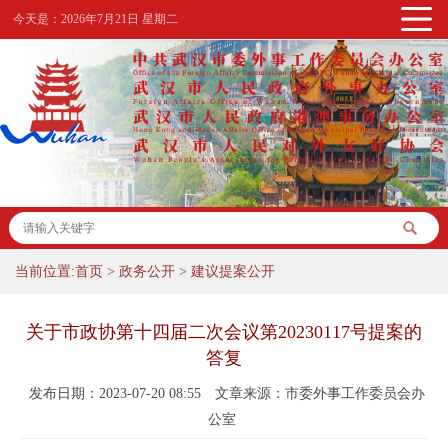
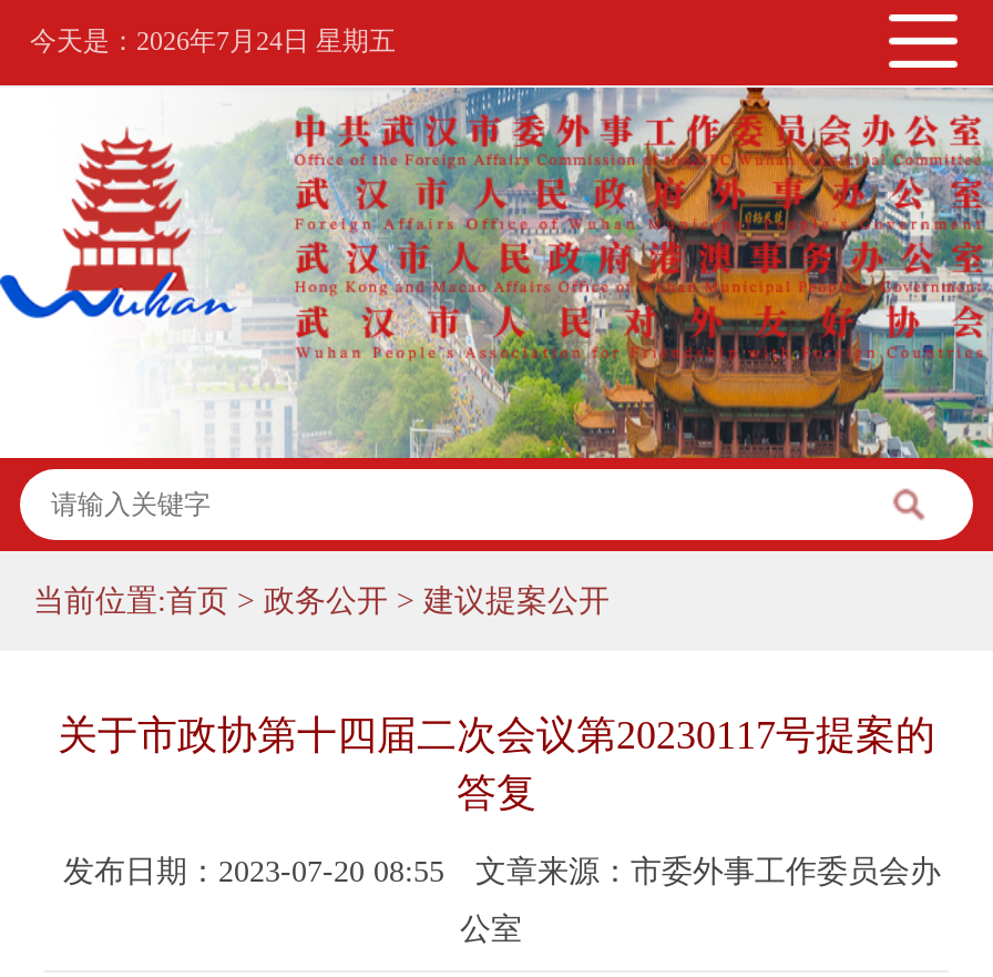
[13,12,178,26] 今天是：2026年7月21日 星期二 -> [30,26,395,57] 今天是：2026年7月24日 星期五

